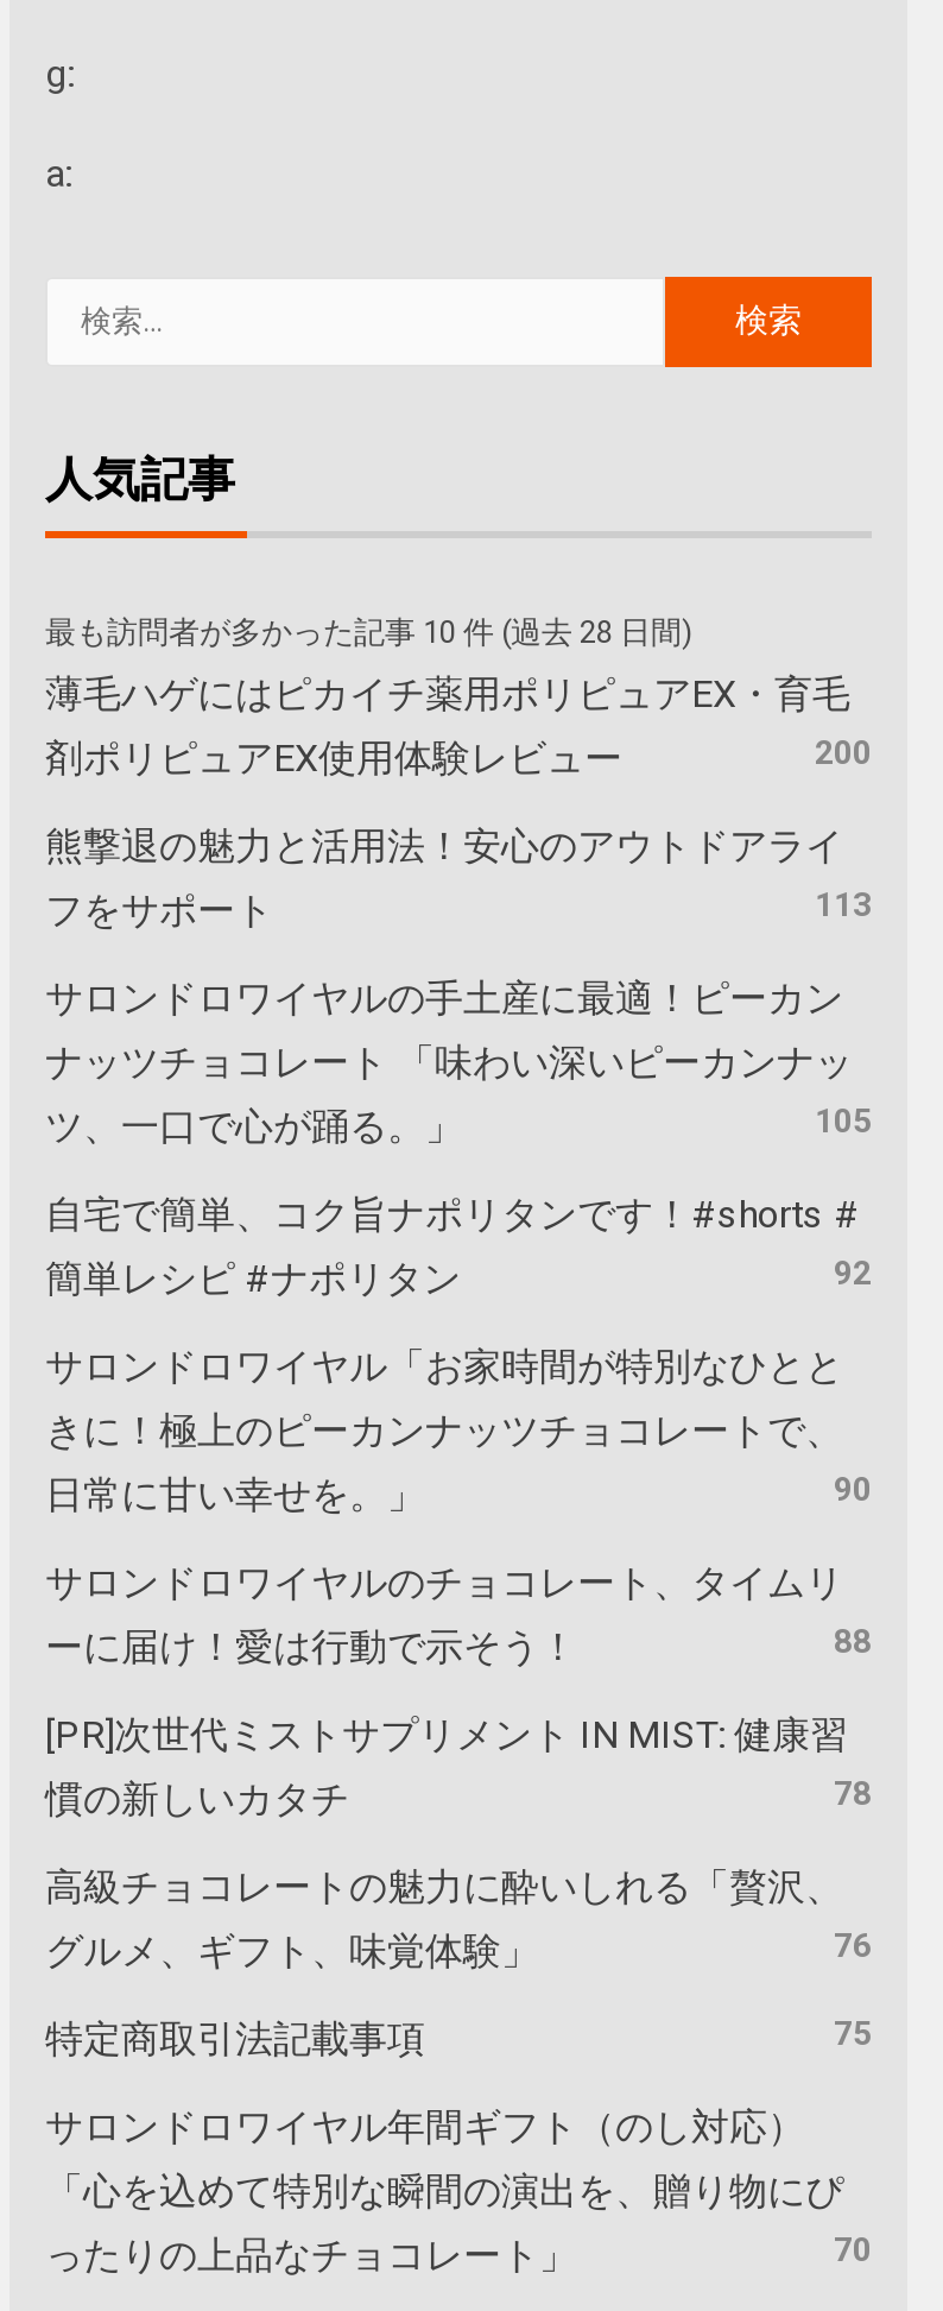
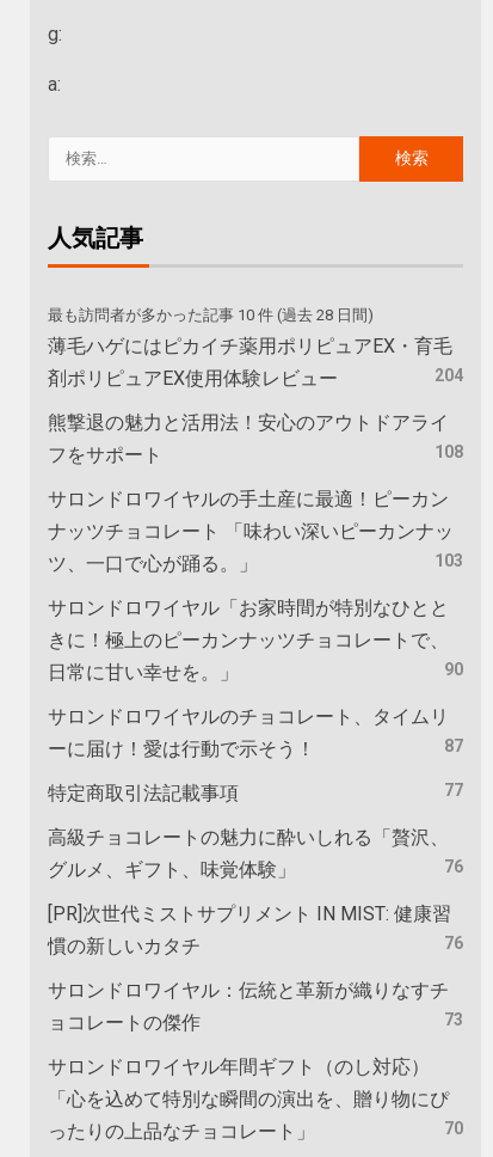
[815,733,872,771] 200 -> [435,366,463,385] 204
[815,885,872,923] 113 -> [435,442,463,461] 108
[45,1101,872,1301] 105 | 自宅で簡単、コク旨ナポリタンです！#shorts # | 簡単レシピ #ナポリタン | 92 -> [435,551,463,570] 103
moved [45,1344,872,1605] -> [48,596,463,728]: サロンドロワイヤル「お家時間が特別なひとと | きに！極上のピーカンナッツチョコレートで、 | 日常に甘い幸せを。」 | 90 | サロンドロワイヤルのチョコレート、タイムリ
moved [45,1624,577,1669] -> [48,737,315,760]: ーに届け！愛は行動で示そう！
[834,1622,872,1660] 88 -> [444,736,463,755] 87
moved [45,1712,848,1821] -> [48,902,451,957]: [PR]次世代ミストサプリメント IN MIST: 健康習 | 慣の新しいカタチ
[834,1774,872,1812] 78 -> [444,780,463,800] 77
moved [45,1926,872,1973] -> [48,857,463,881]: グルメ、ギフト、味覚体験」 | 76
moved [45,2016,425,2061] -> [48,782,239,804]: 特定商取引法記載事項
[834,2014,872,2052] 75 -> [48,933,463,1034] 76 | サロンドロワイヤル：伝統と革新が織りなすチ | ョコレートの傑作 | 73

